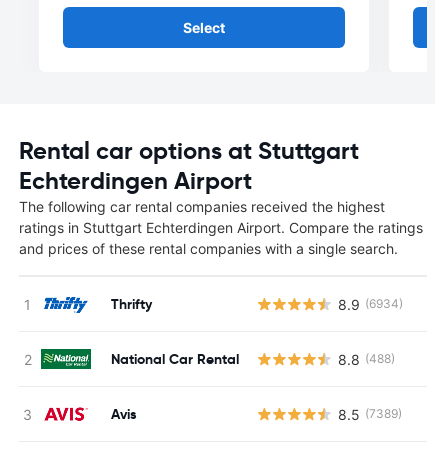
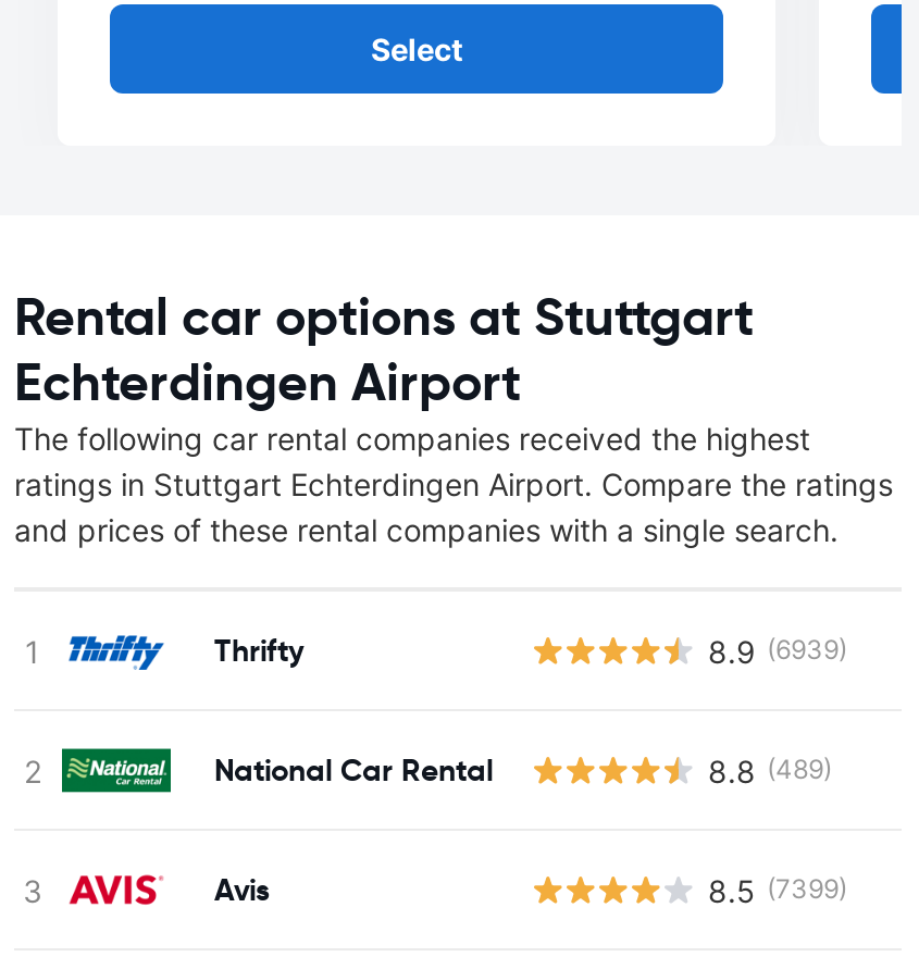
[338,295,403,312] 8.9 (6934) -> [708,632,847,669] 8.9 (6939)
[338,350,395,367] 8.8 (488) -> [708,751,832,788] 8.8 (489)
[338,405,402,422] 8.5 (7389) -> [708,871,847,908] 8.5 (7399)

